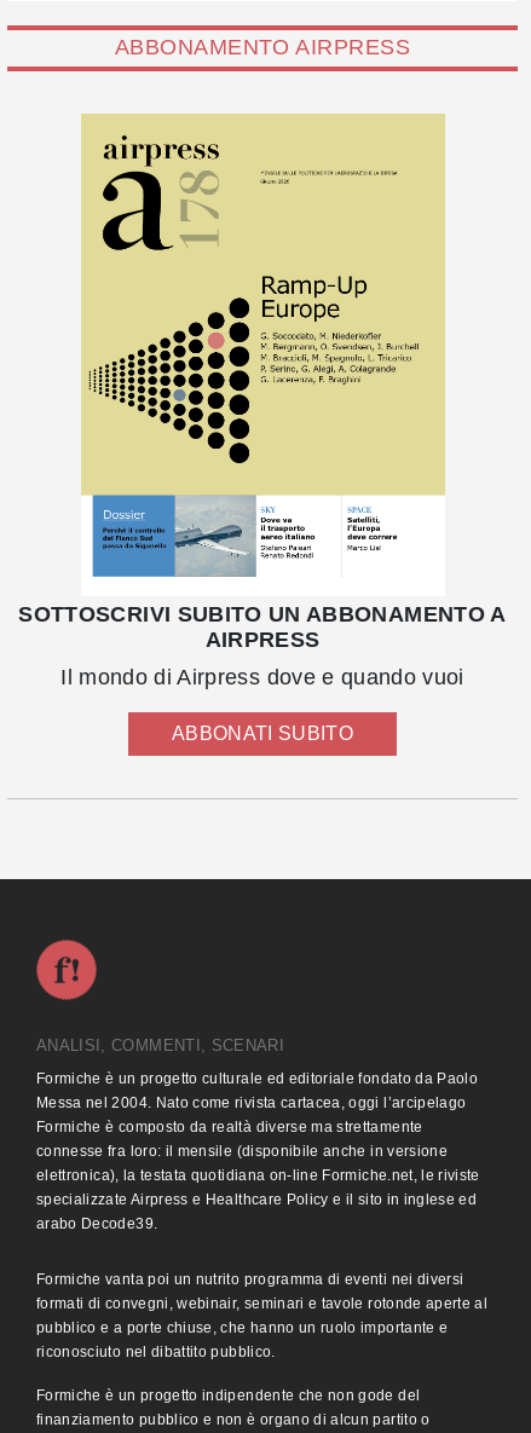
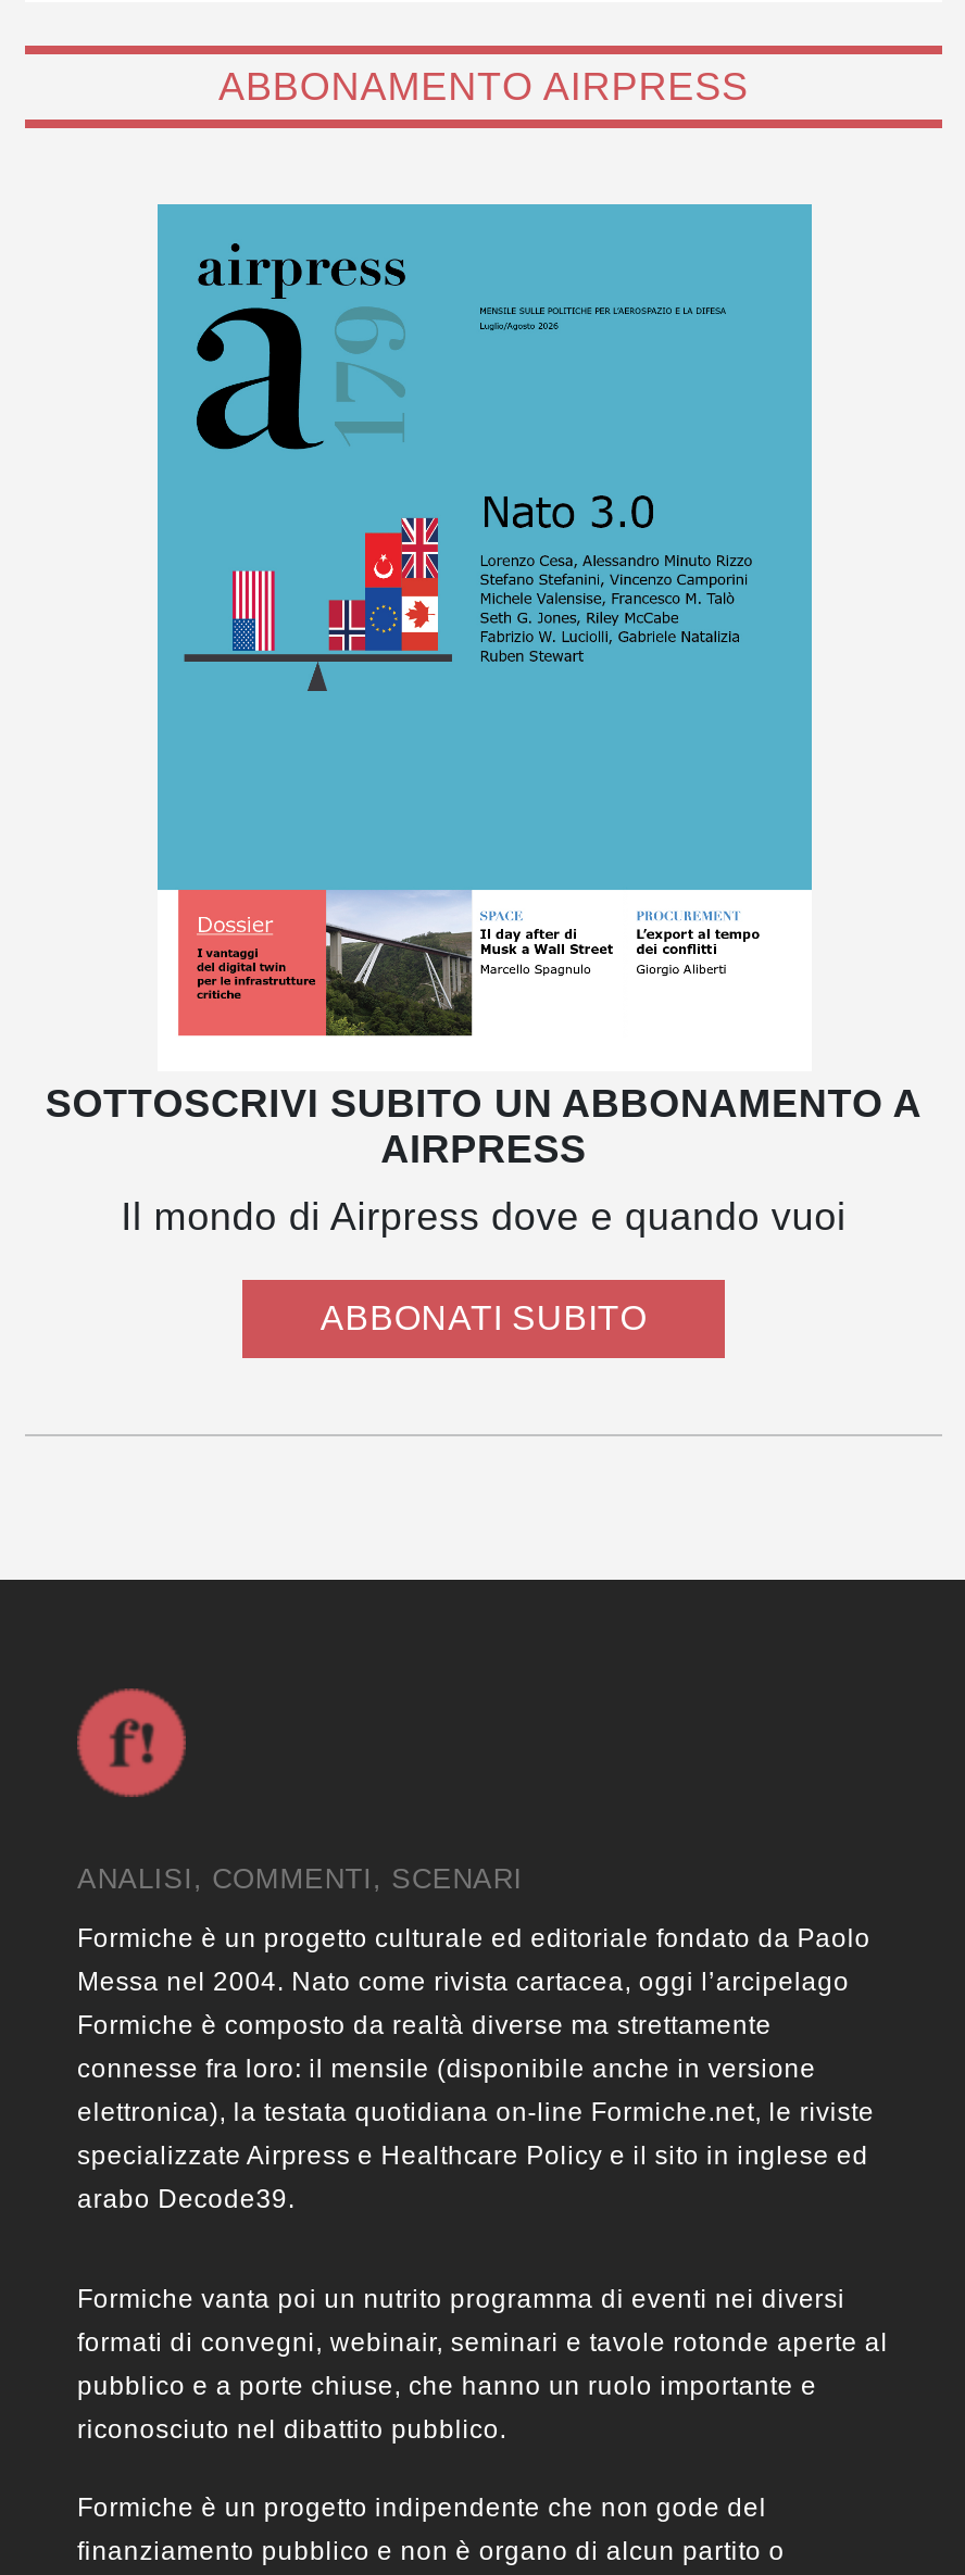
[81,114,445,578] [image] -> [155,202,814,1039] [image]

